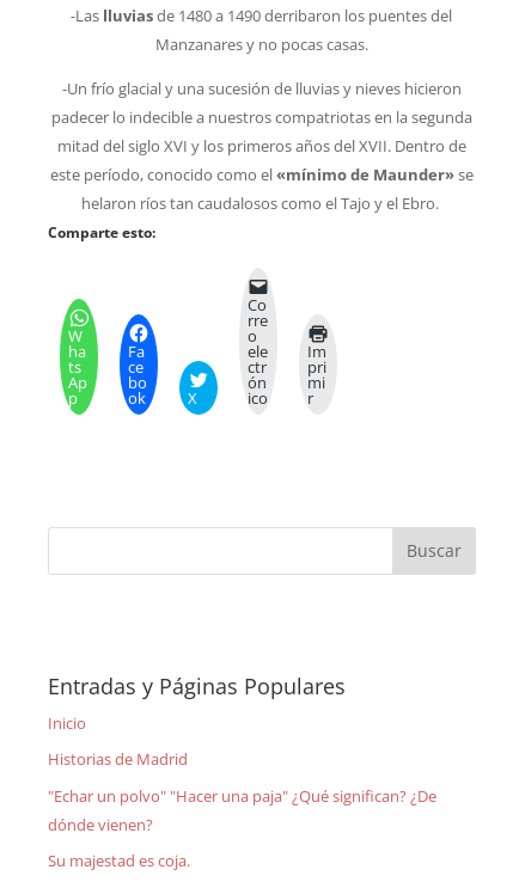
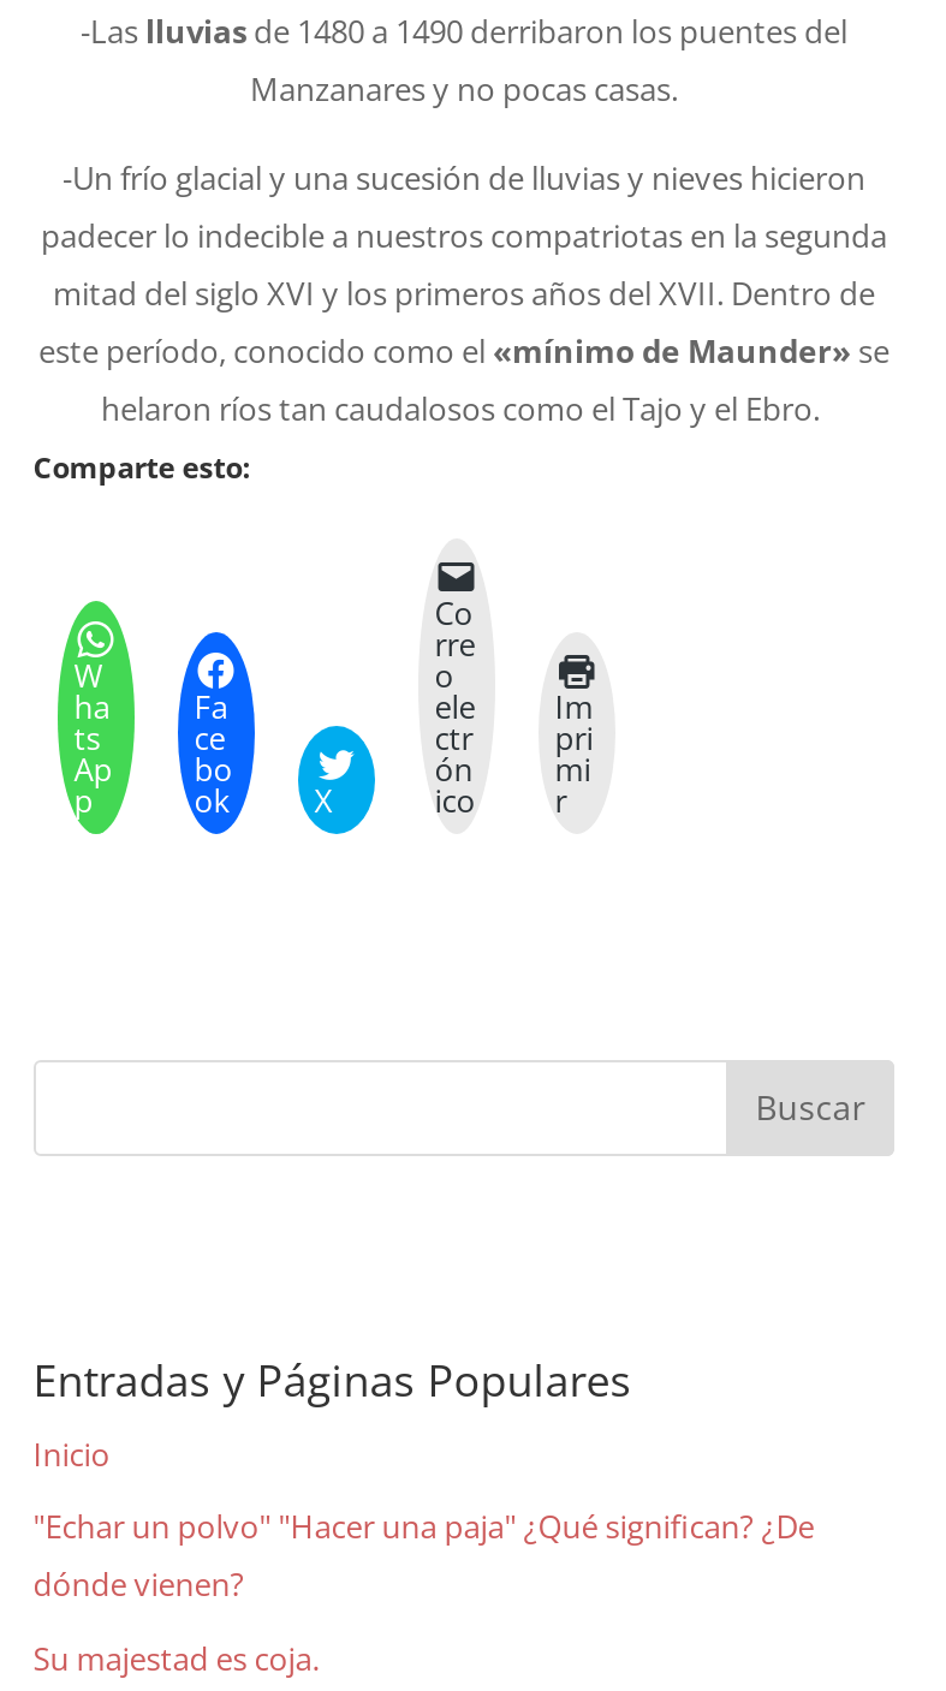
[48,748,188,770] Historias de Madrid -> none

